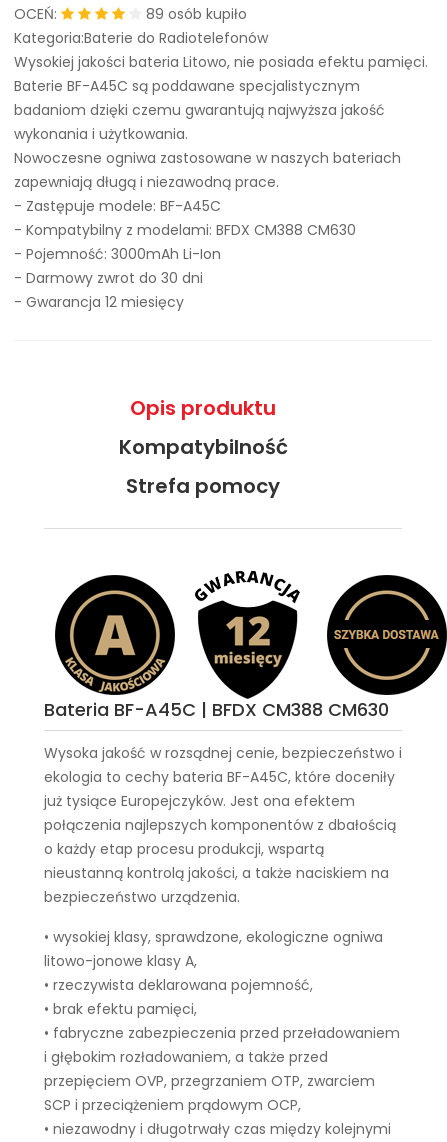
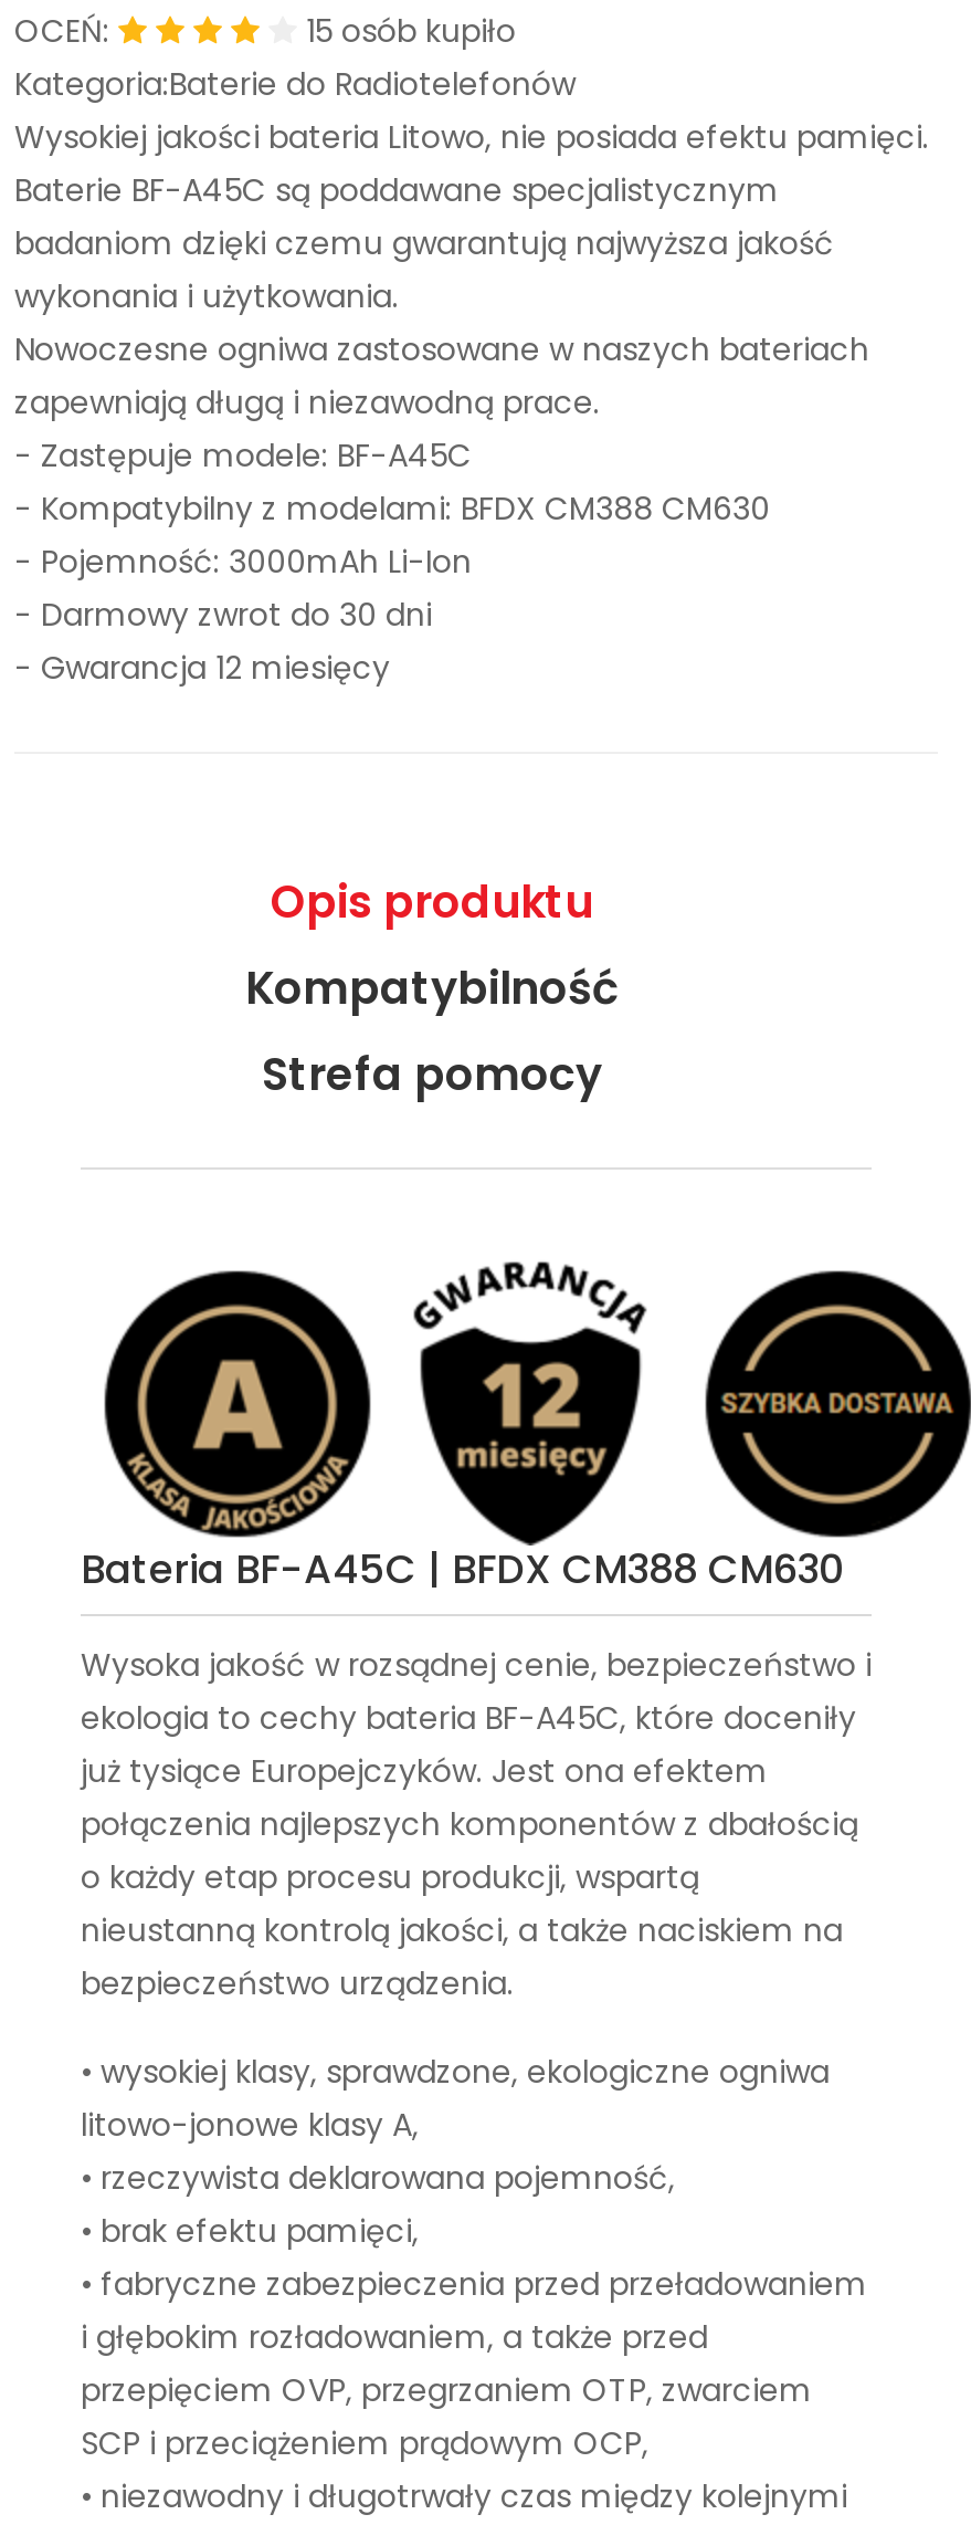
[146,4,247,24] 89 osób kupiło -> [306,9,516,53] 15 osób kupiło

